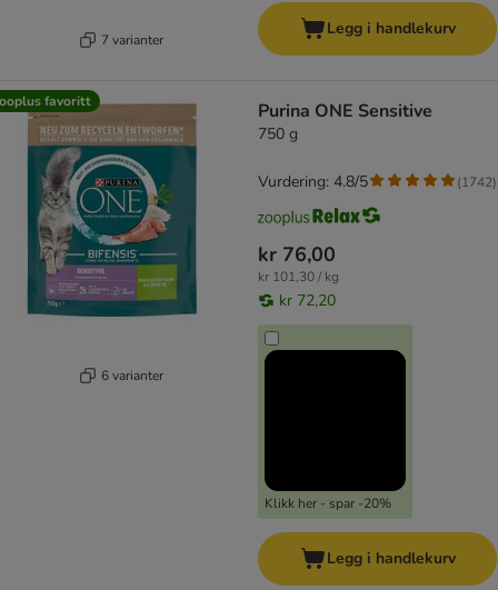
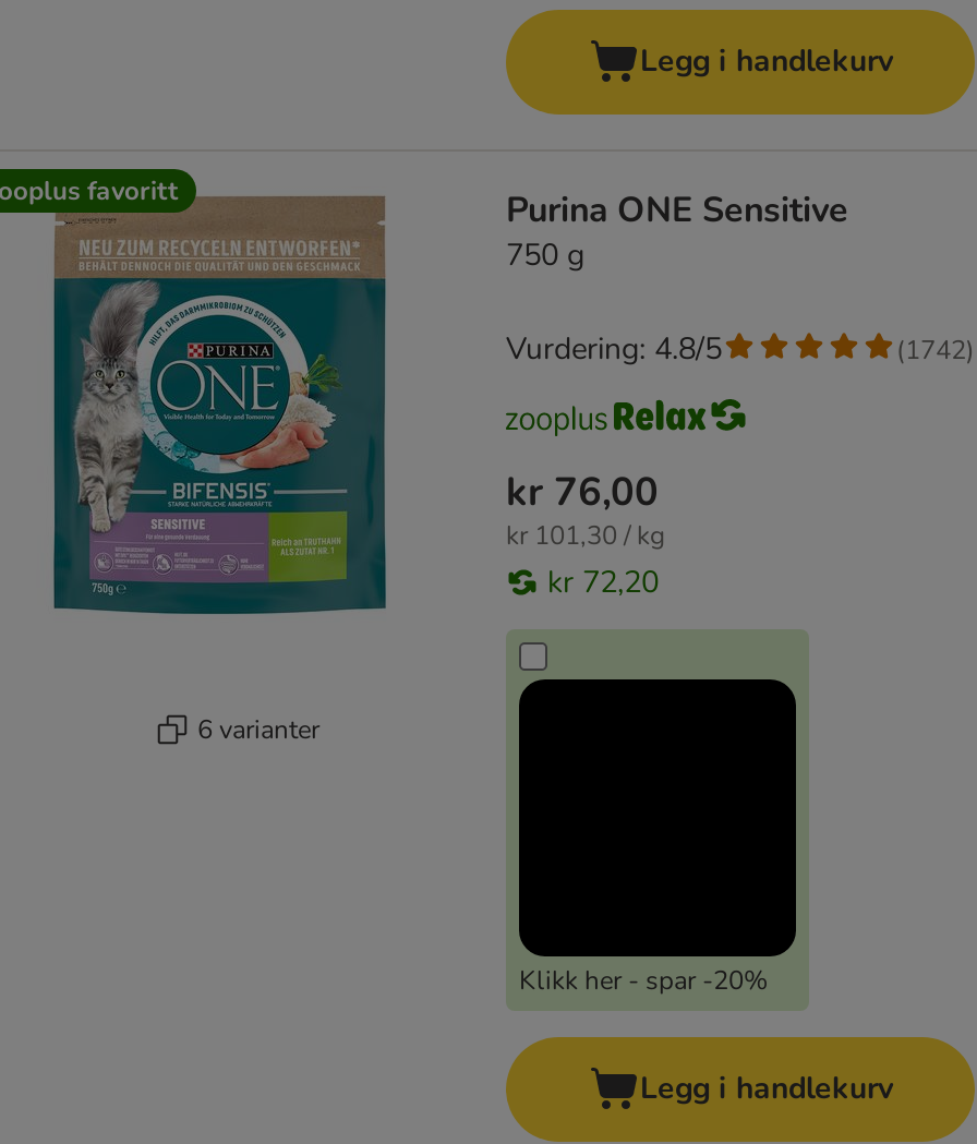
[101,31,163,48] 7 varianter -> none

